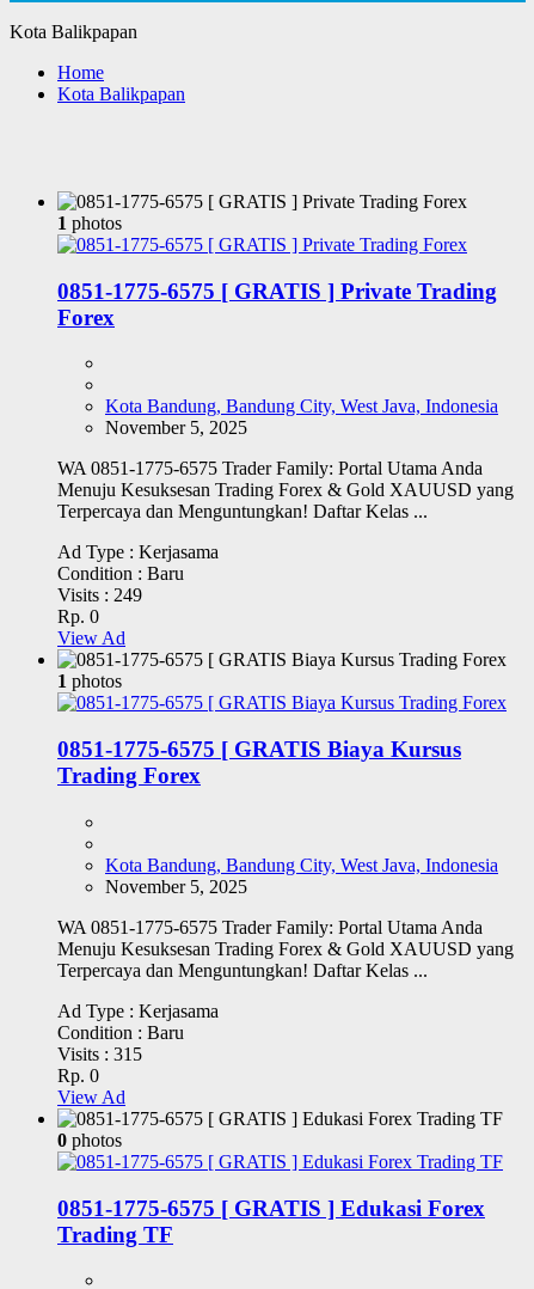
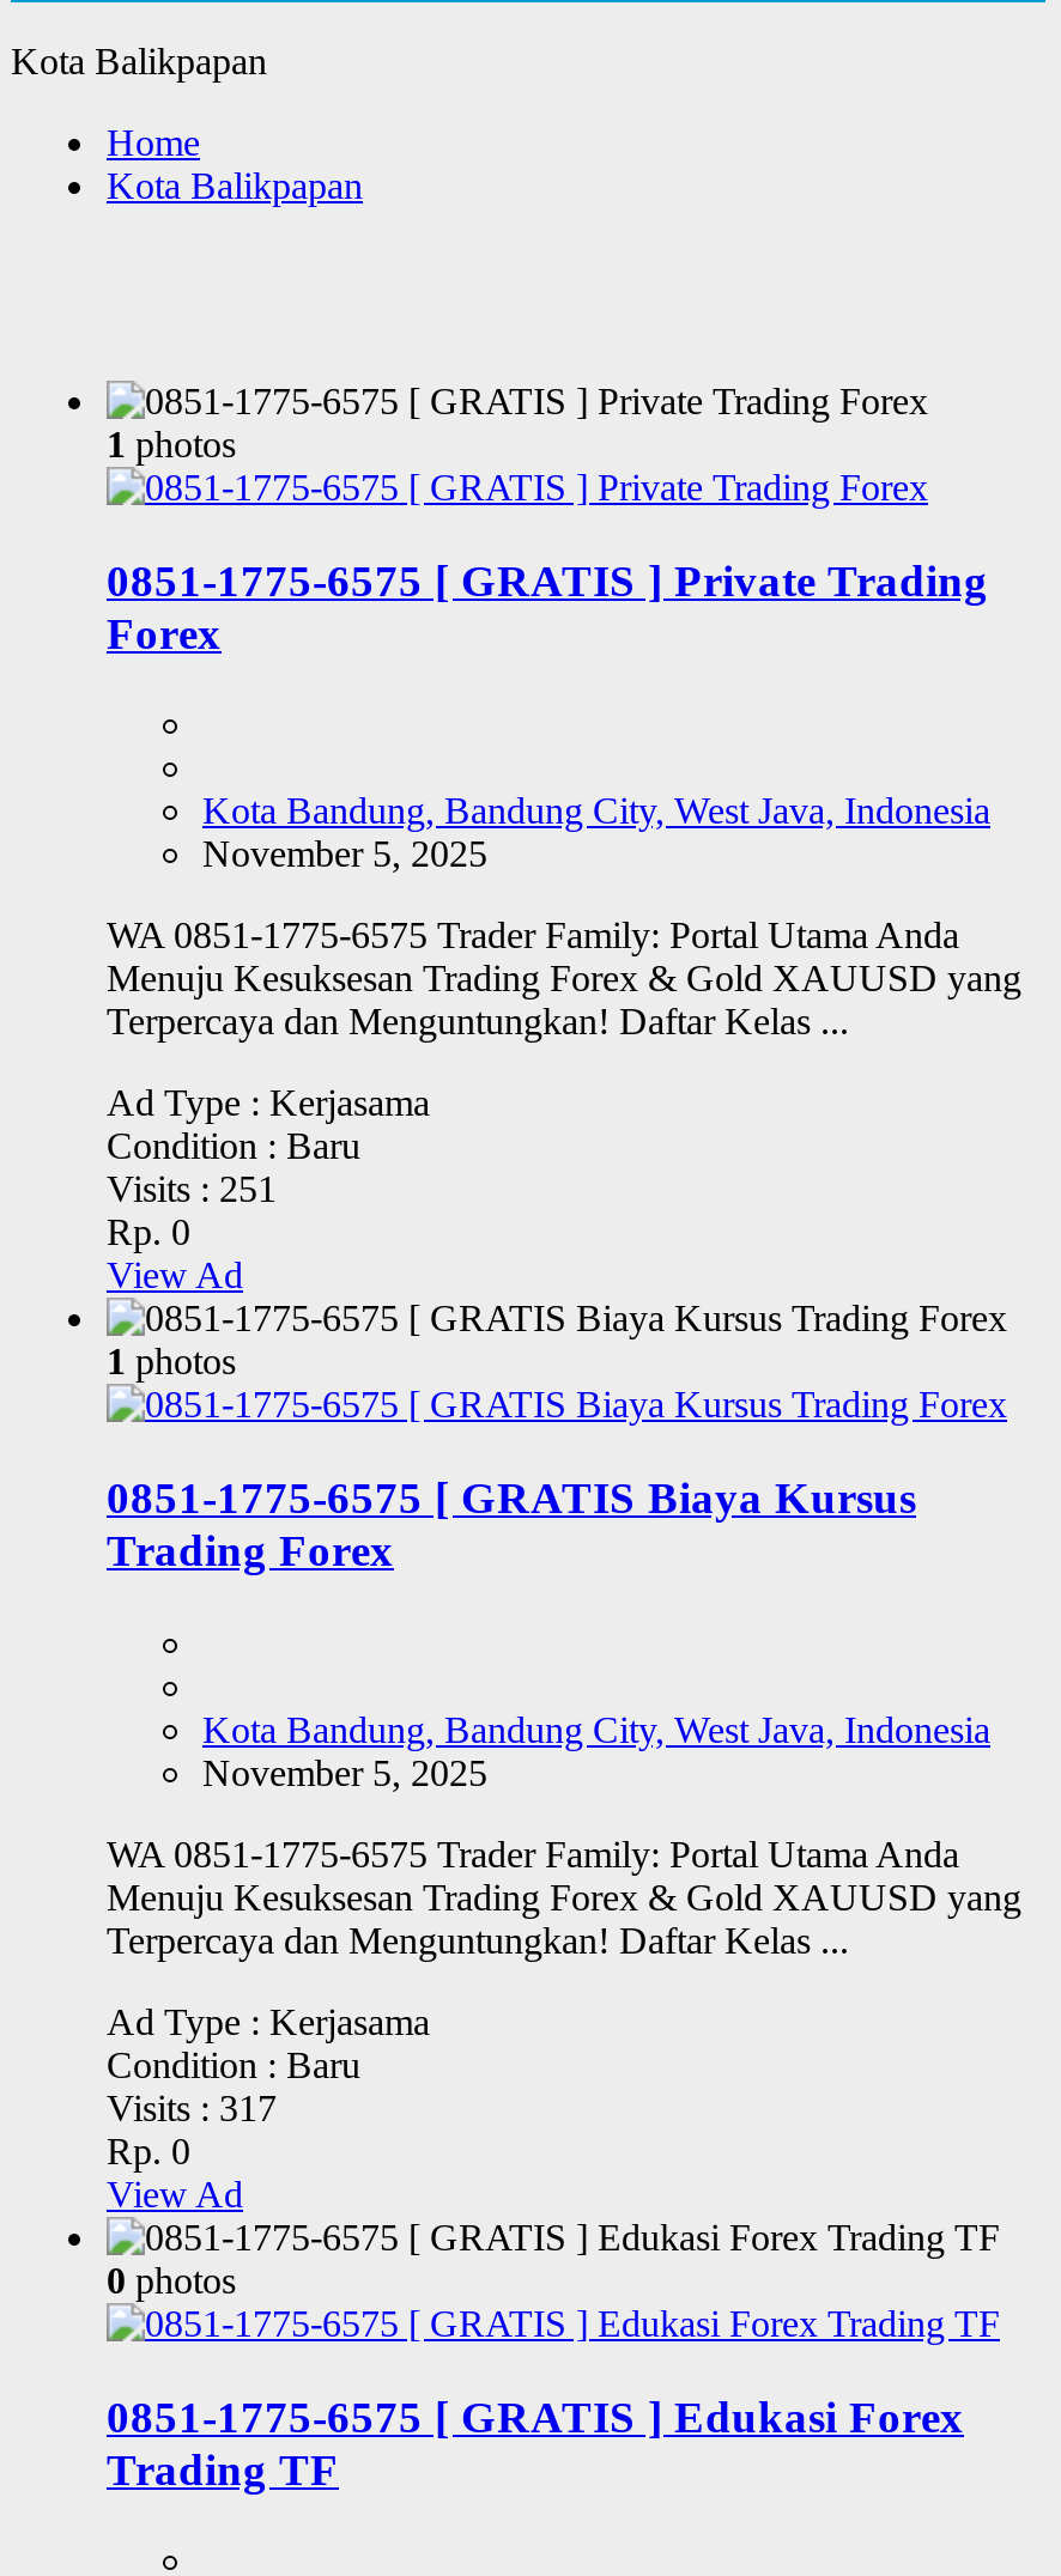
[57,585,142,606] Visits : 249 -> [107,1169,277,1210] Visits : 251
[57,1044,142,1064] Visits : 315 -> [107,2087,277,2128] Visits : 317

